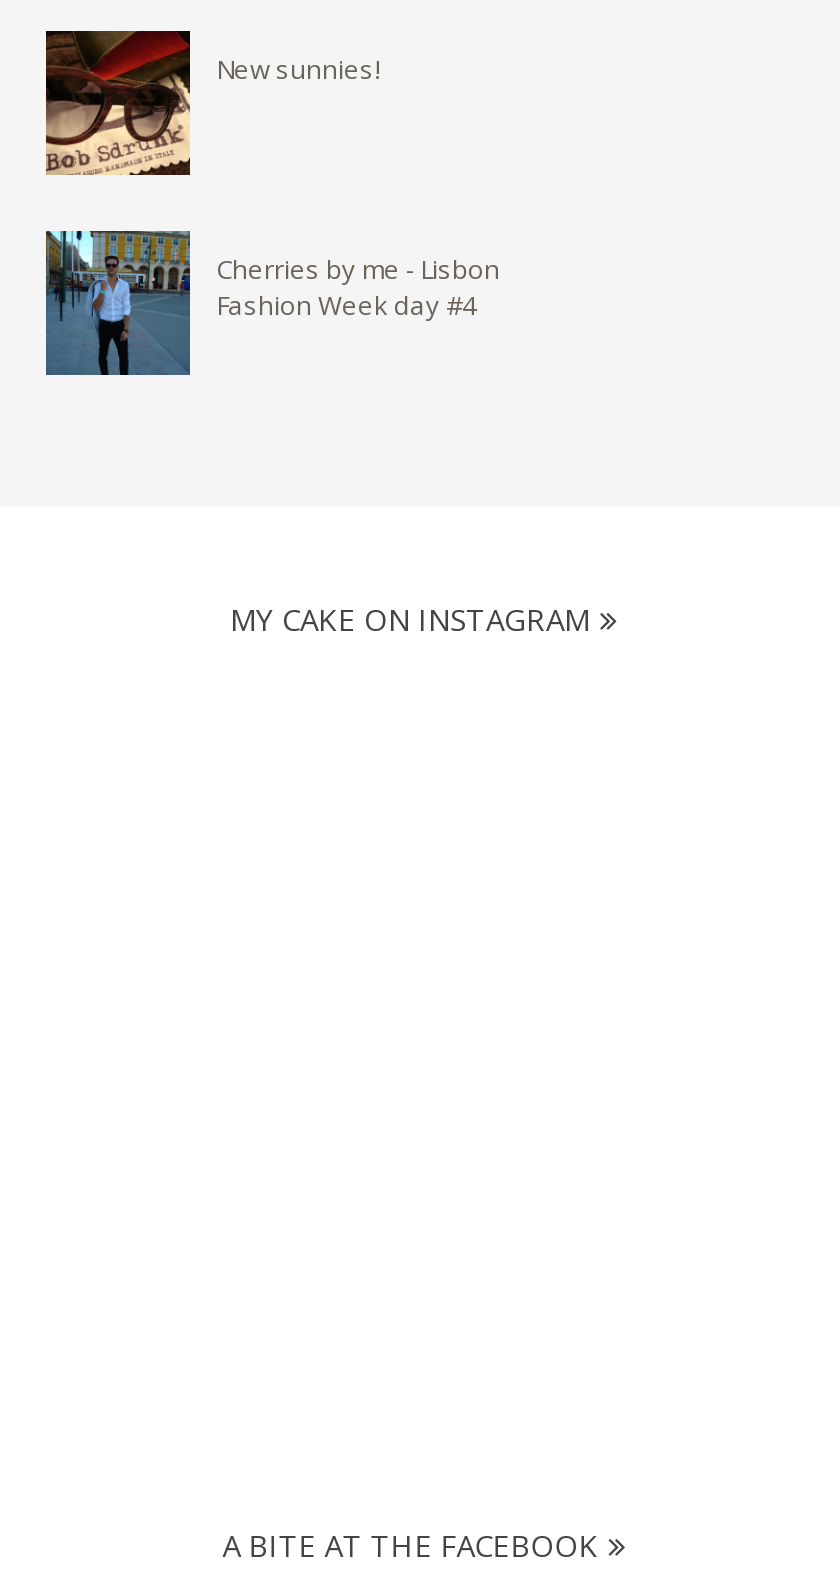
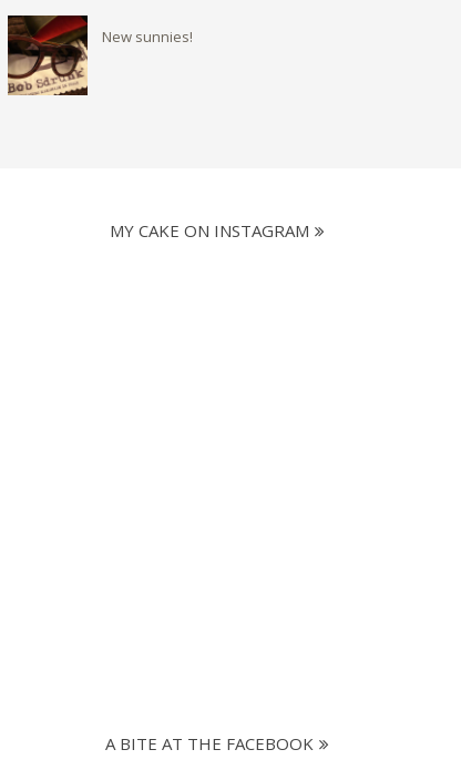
[44,229,500,377] [image] | Cherries by me - Lisbon | Fashion Week day #4 -> none

